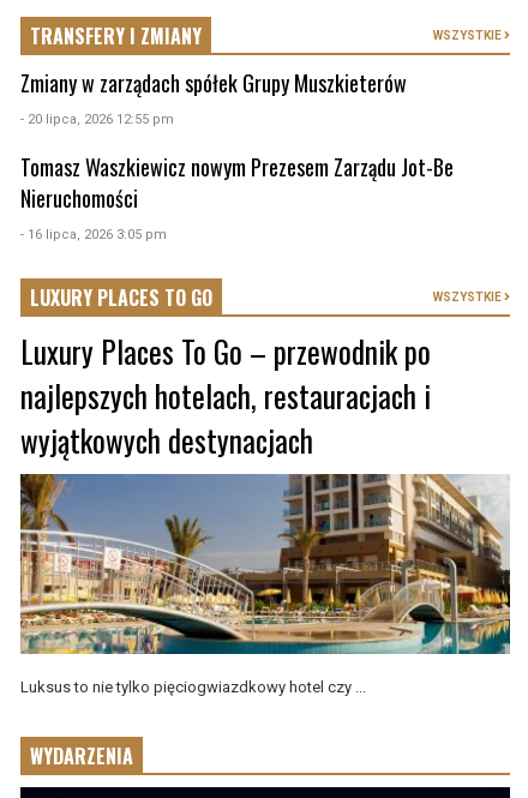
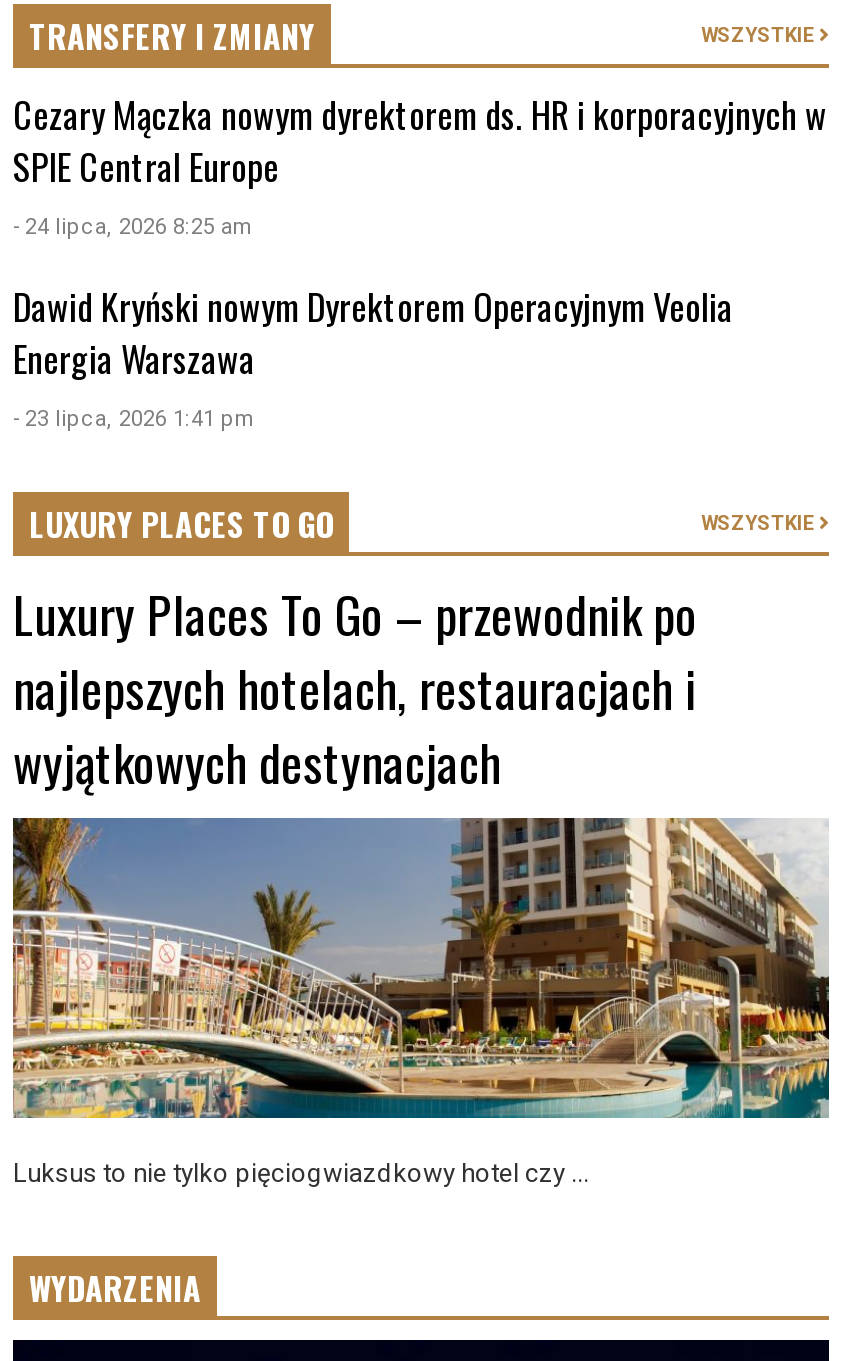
[20,68,407,128] Zmiany w zarządach spółek Grupy Muszkieterów | - 20 lipca, 2026 12:55 pm -> [13,89,827,241] Cezary Mączka nowym dyrektorem ds. HR i korporacyjnych w | SPIE Central Europe | - 24 lipca, 2026 8:25 am
[20,152,454,243] Tomasz Waszkiewicz nowym Prezesem Zarządu Jot-Be | Nieruchomości | - 16 lipca, 2026 3:05 pm -> [13,281,733,433] Dawid Kryński nowym Dyrektorem Operacyjnym Veolia | Energia Warszawa | - 23 lipca, 2026 1:41 pm

